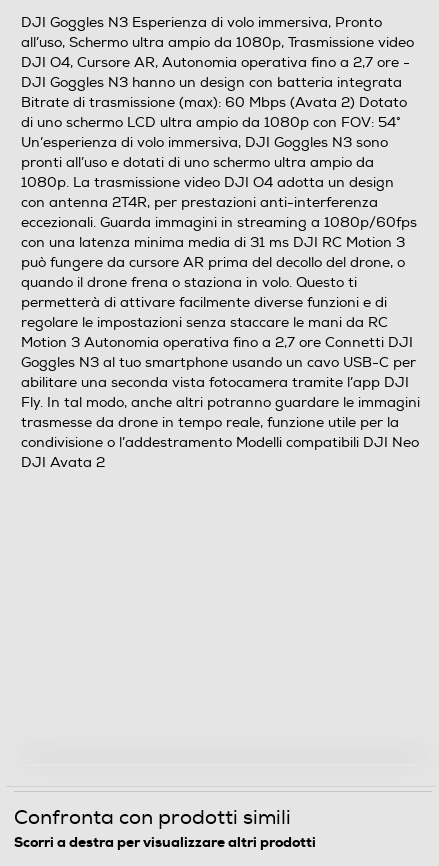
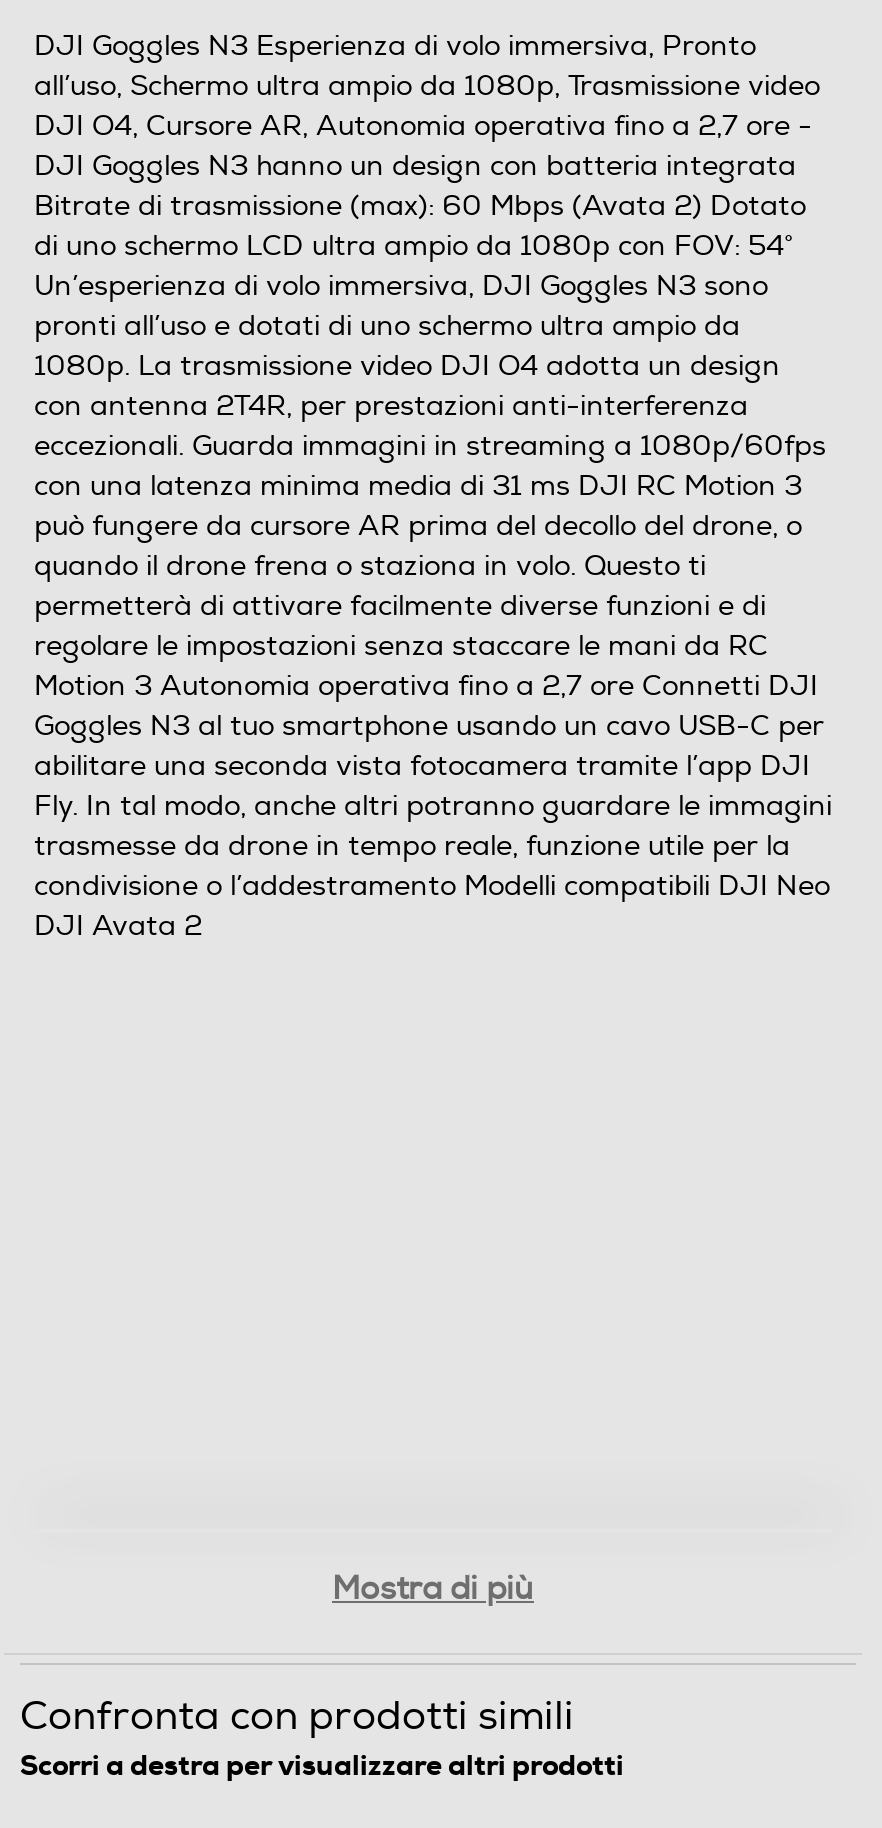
none -> [332,1569,534,1609] Mostra di più

